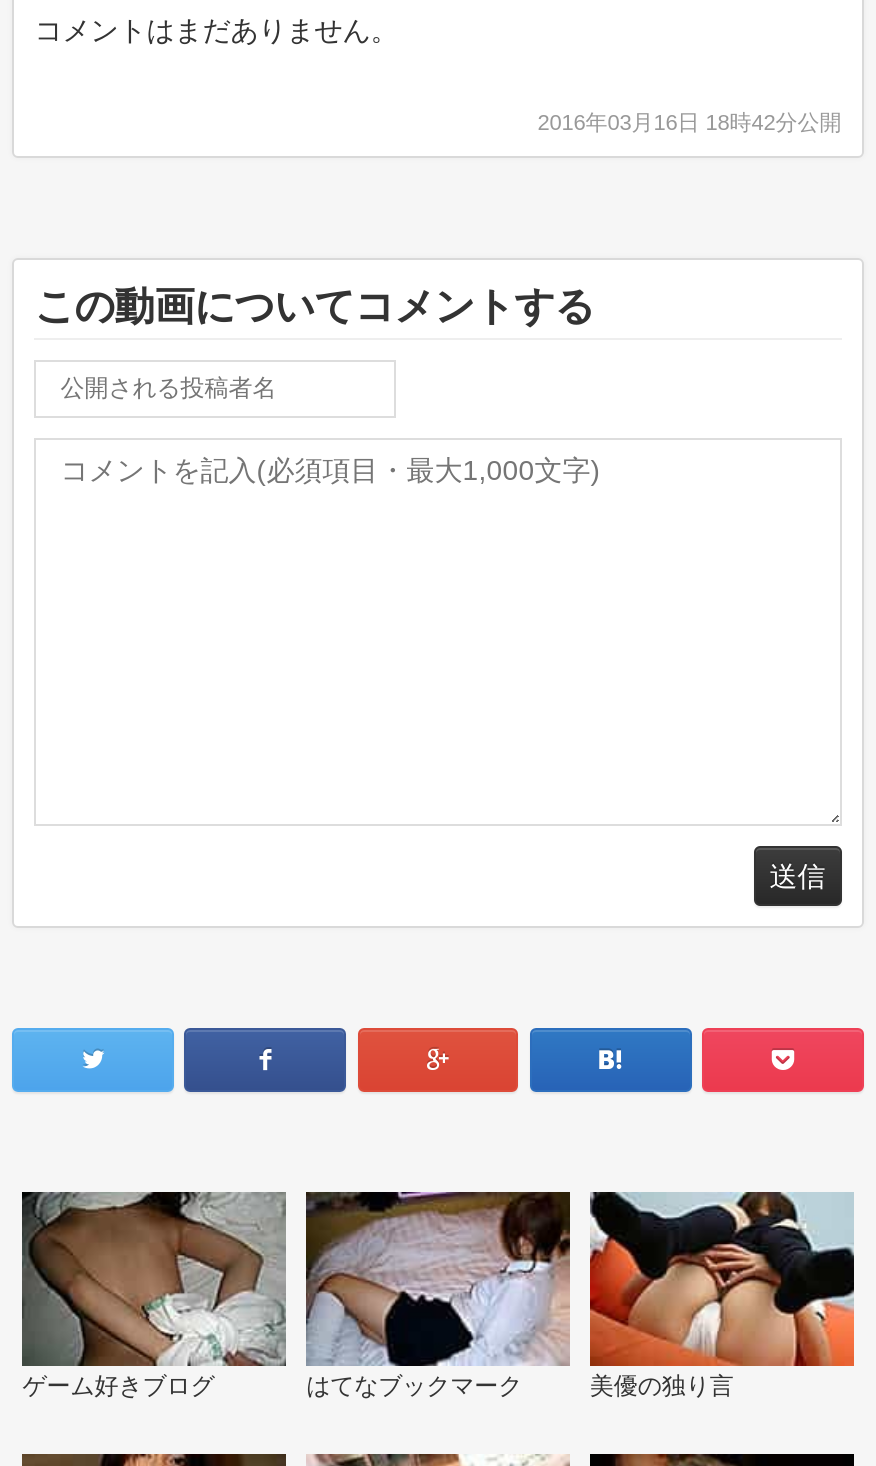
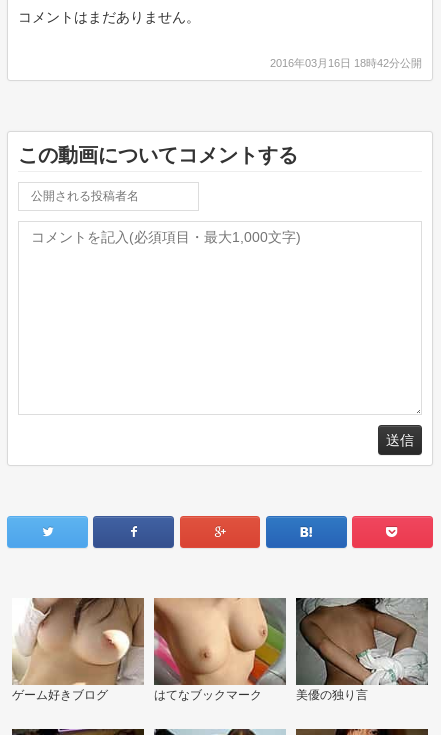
[20,1190,286,1368] [image] -> [12,598,144,686] [image]
[304,1190,572,1368] [image] -> [153,597,287,686] [image]
[588,1192,856,1368] [image] -> [295,597,429,686] [image]

